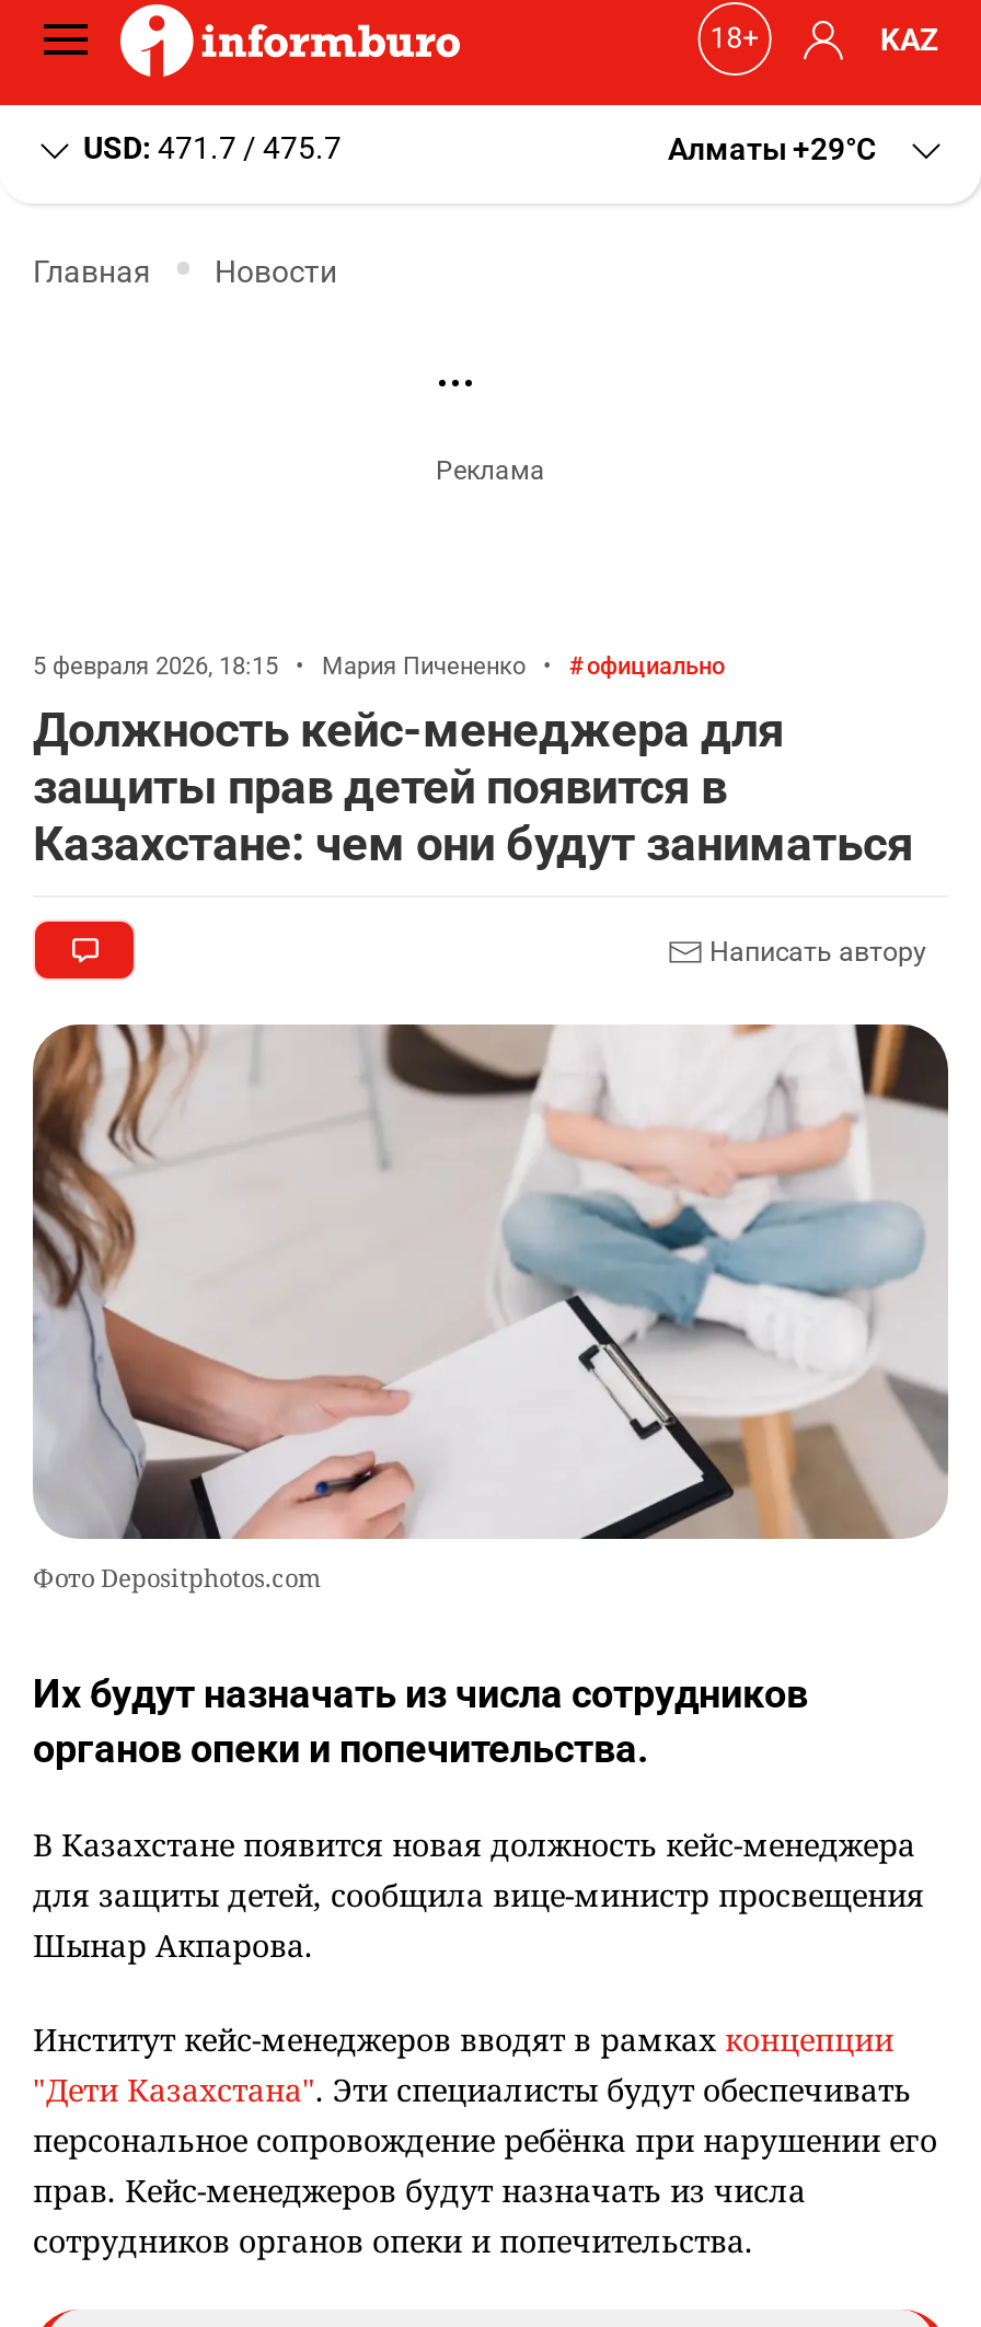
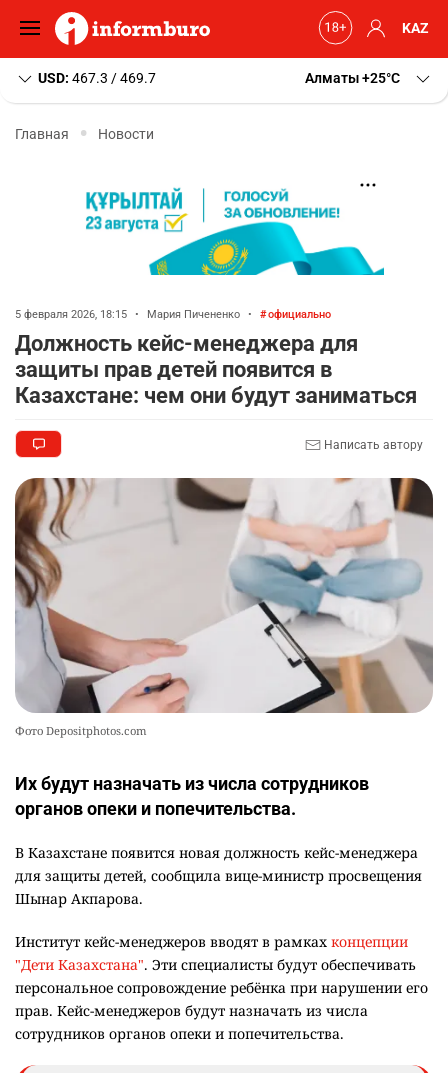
[83,131,342,166] USD: 471.7 / 475.7 -> [38,70,156,86] USD: 467.3 / 469.7
[668,131,876,166] Алматы +29 C -> [305,70,400,86] Алматы +25 C
none -> [85,183,385,276] [image]

